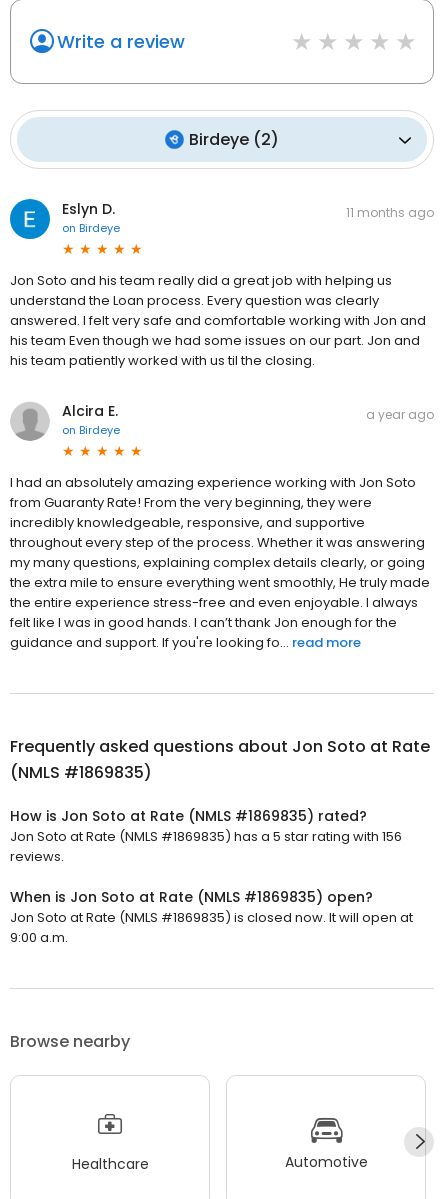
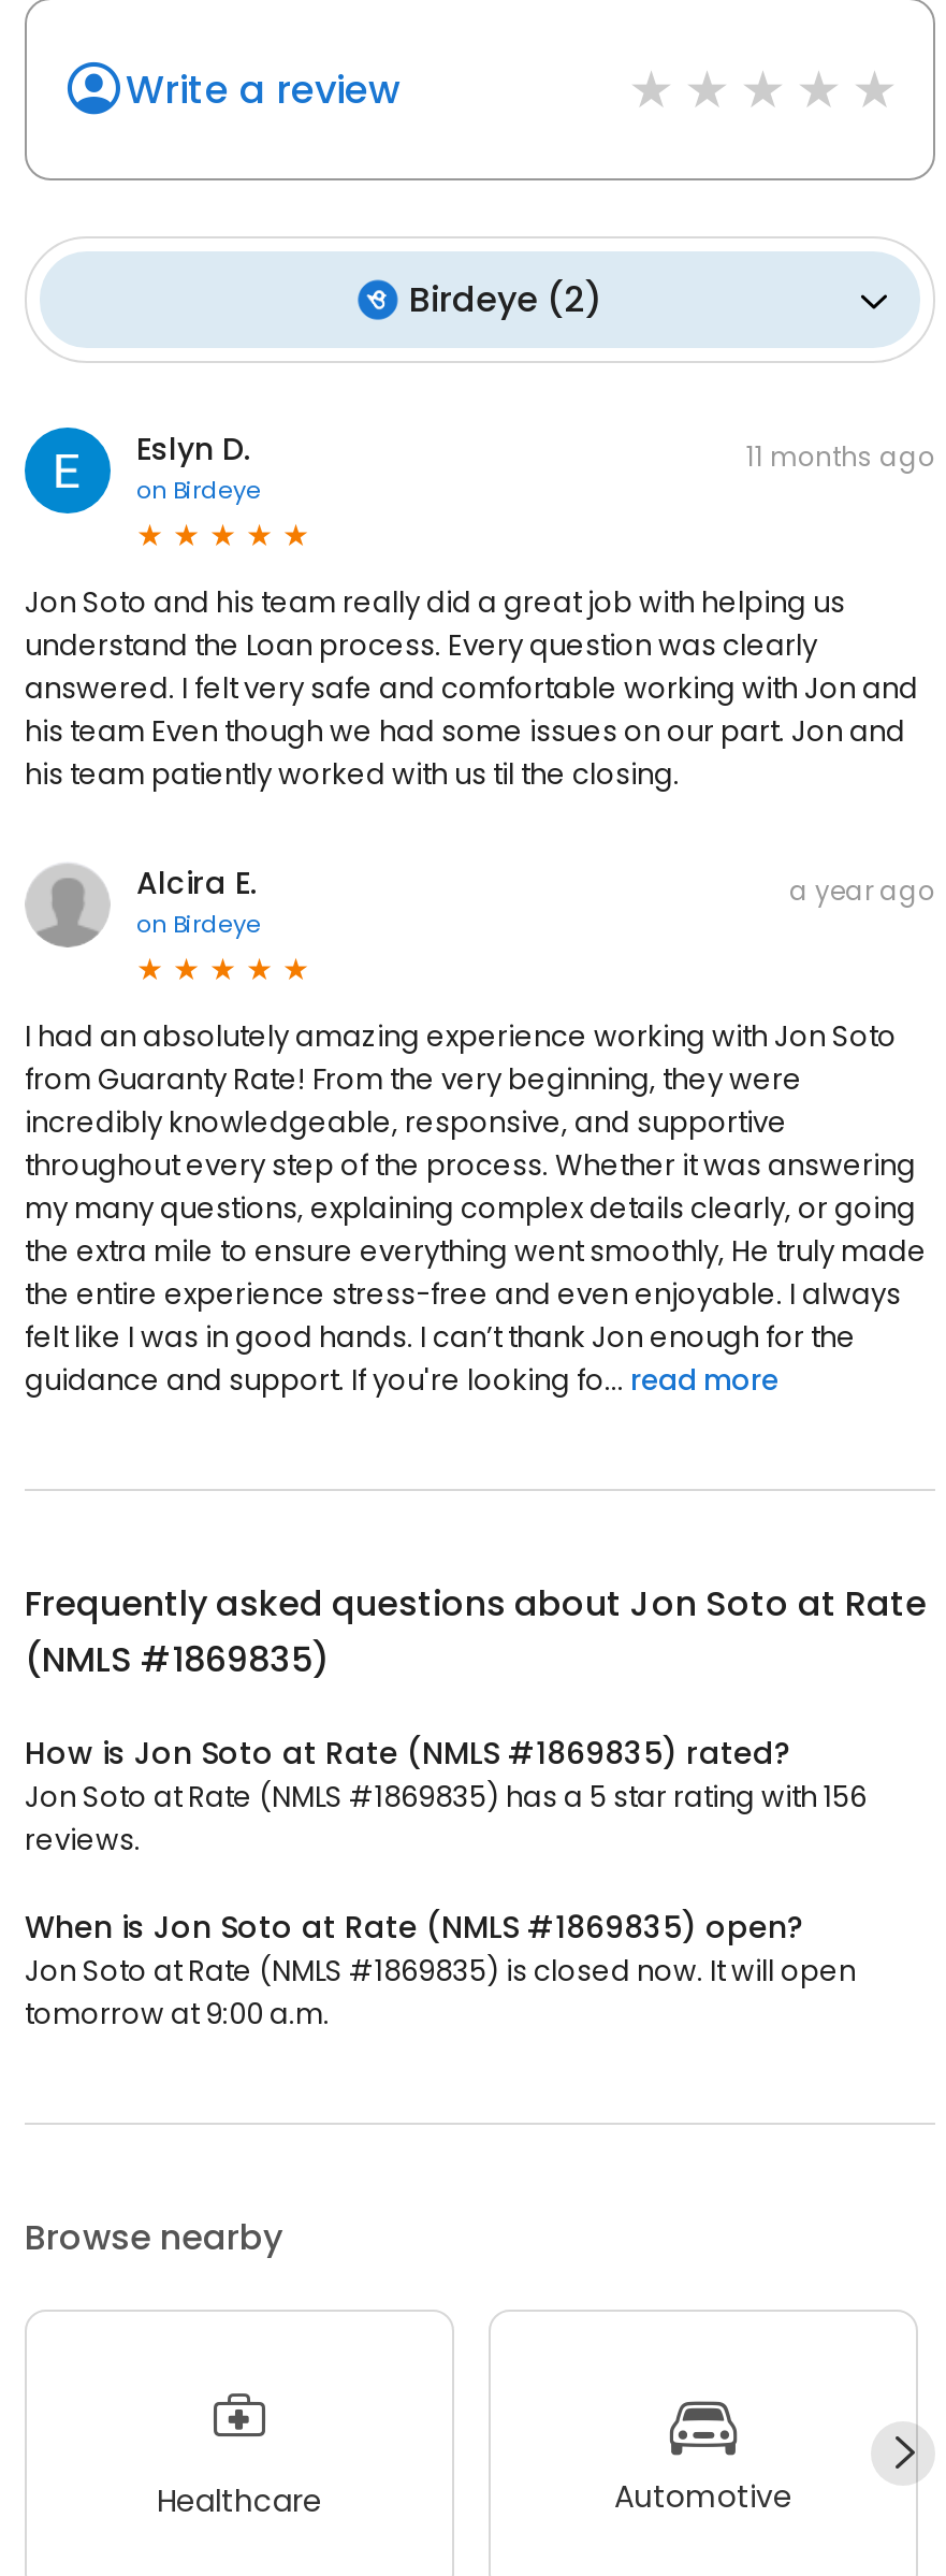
[10,908,413,947] Jon Soto at Rate (NMLS #1869835) is closed now. It will open at | 9:00 a.m. -> [25,1951,856,2035] Jon Soto at Rate (NMLS #1869835) is closed now. It will open | tomorrow at 9:00 a.m.

